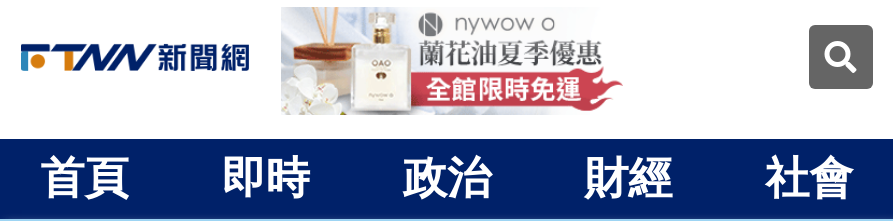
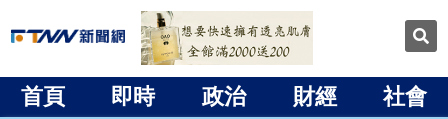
[283,9,621,115] [image] -> [141,11,312,66] [image]

